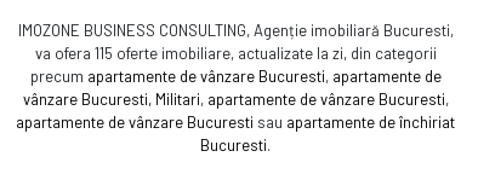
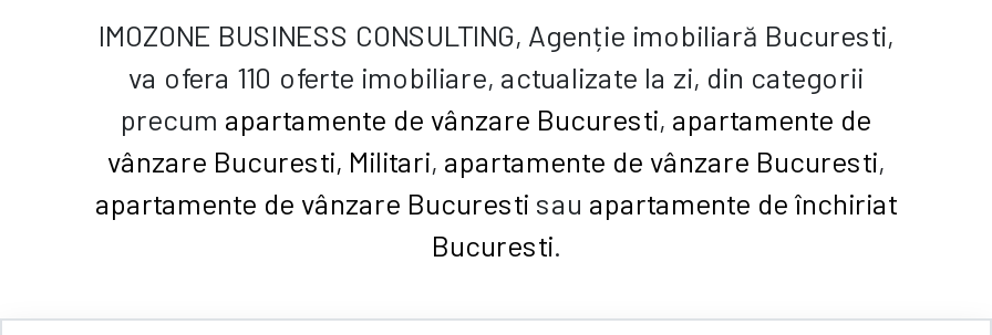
[35,43,436,63] va ofera 115 oferte imobiliare, actualizate la zi, din categorii -> [128,59,864,95] va ofera 110 oferte imobiliare, actualizate la zi, din categorii

